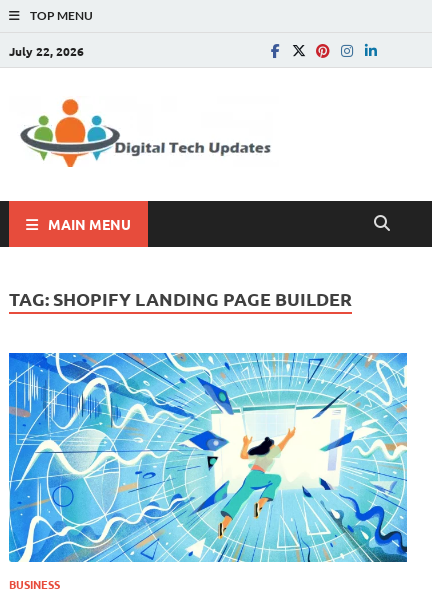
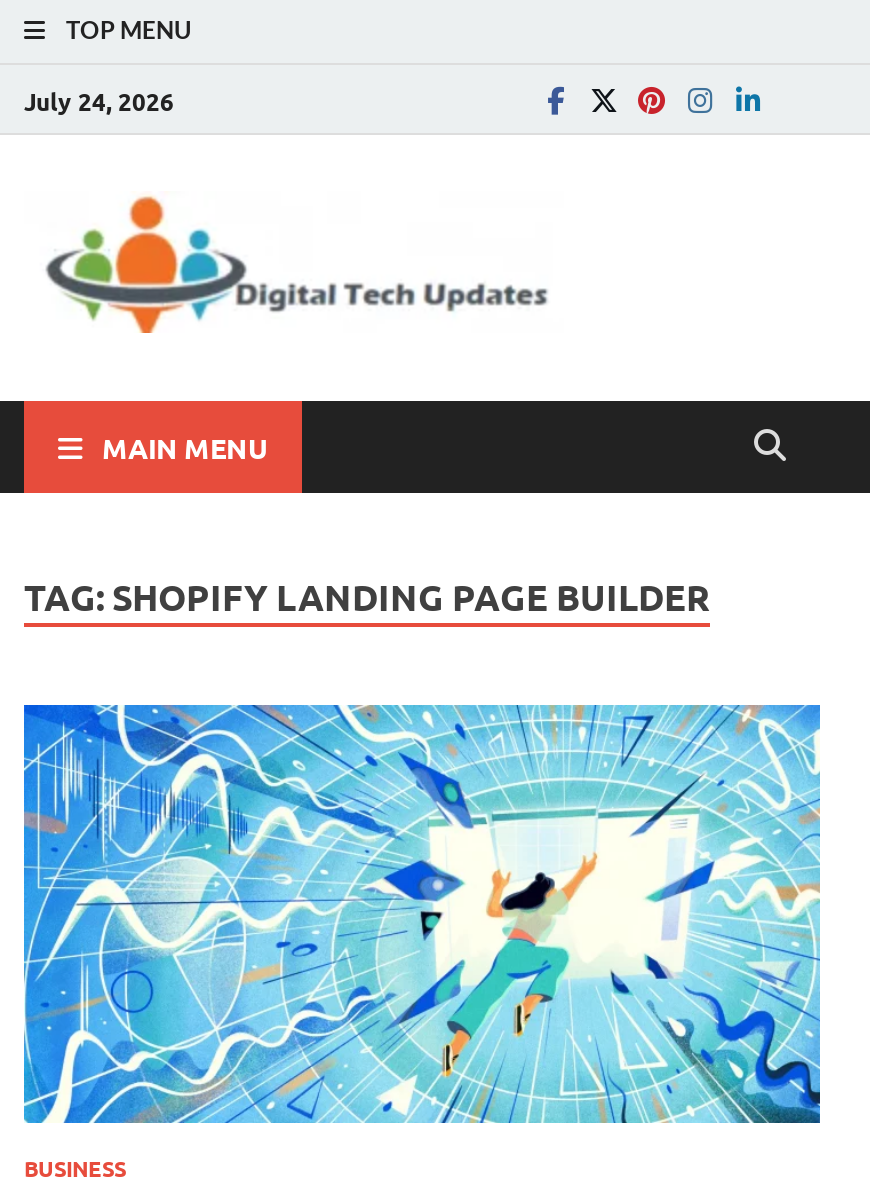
[9,42,84,58] July 22, 2026 -> [24,84,174,116] July 24, 2026

